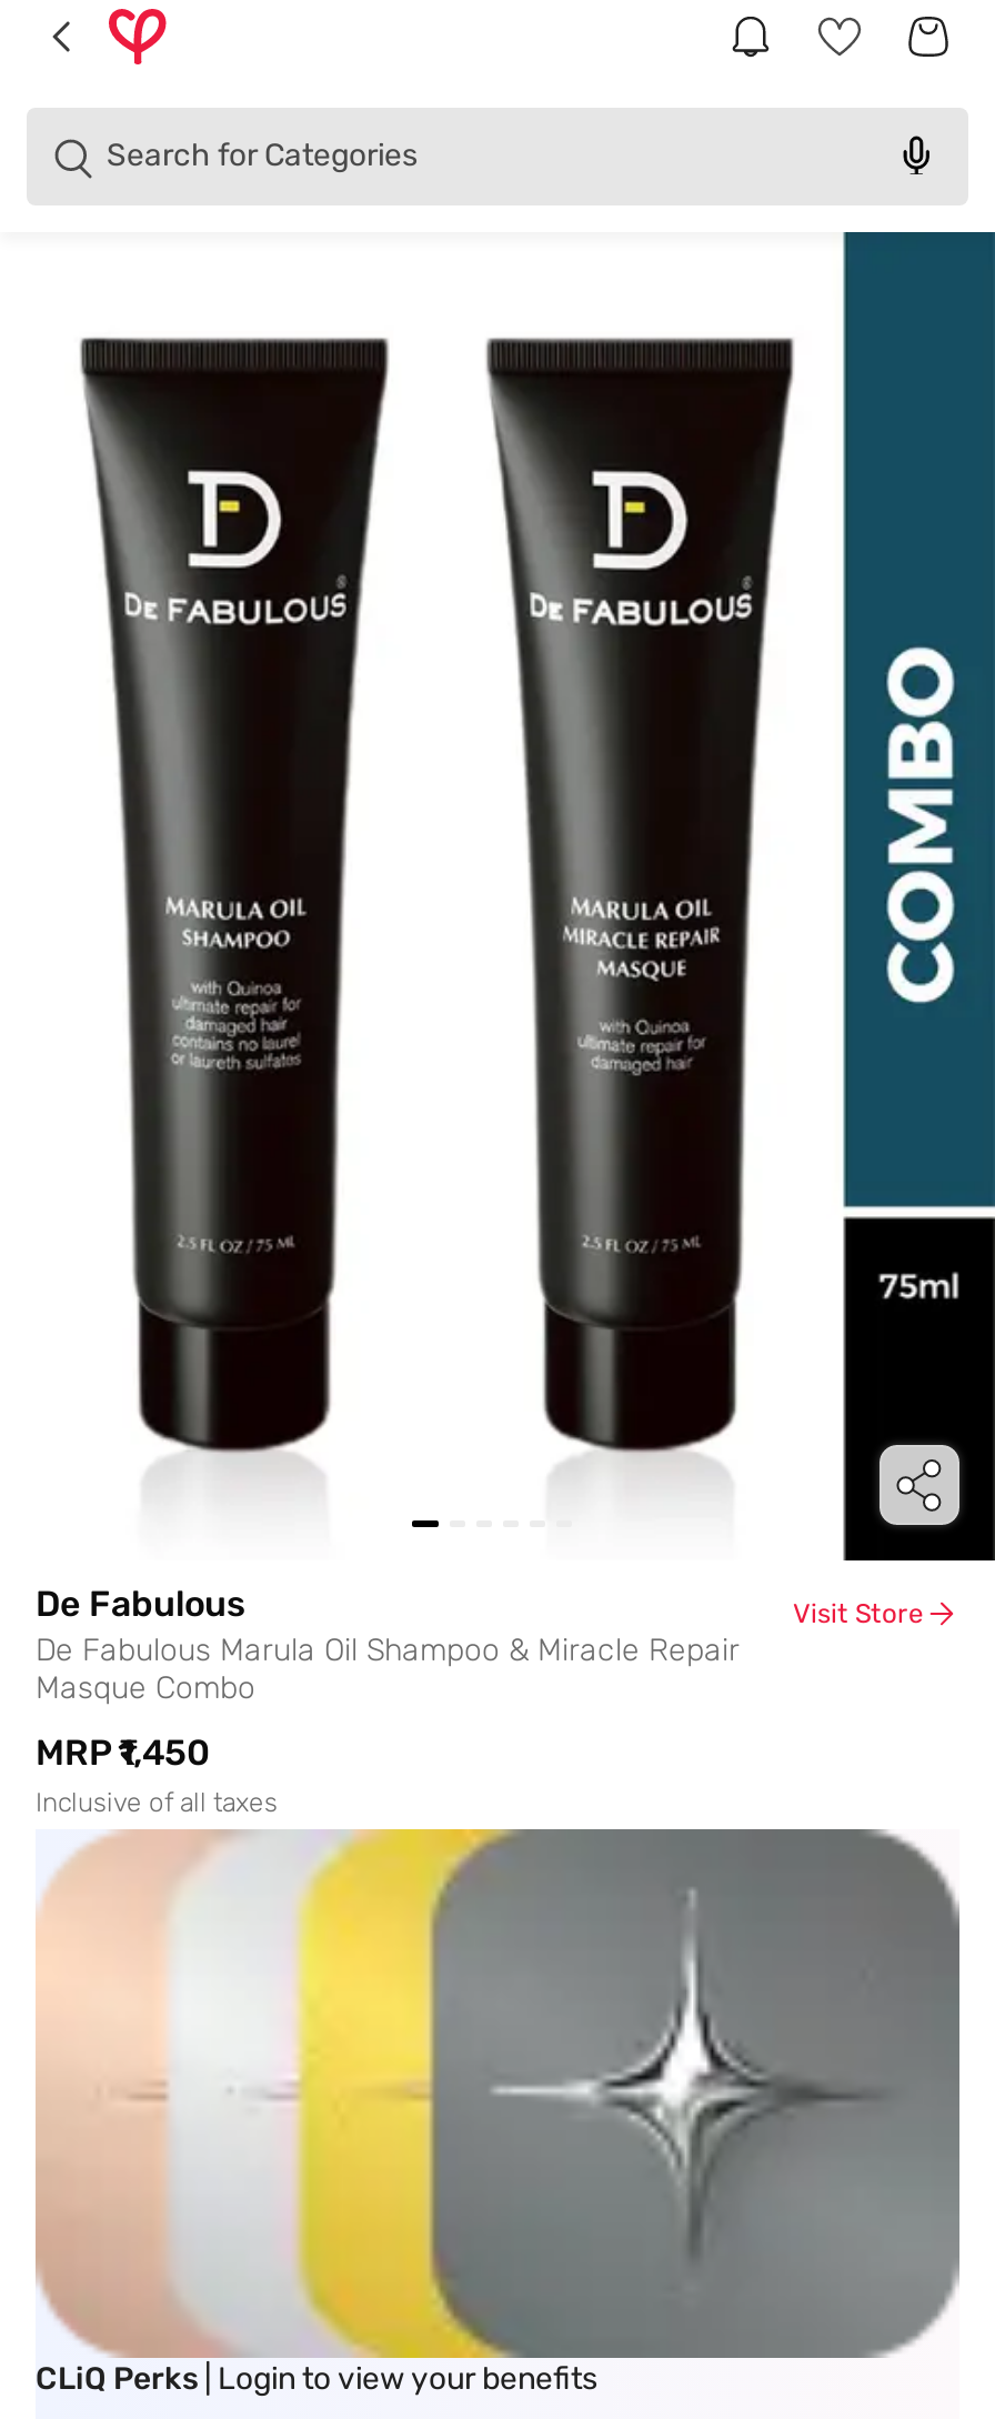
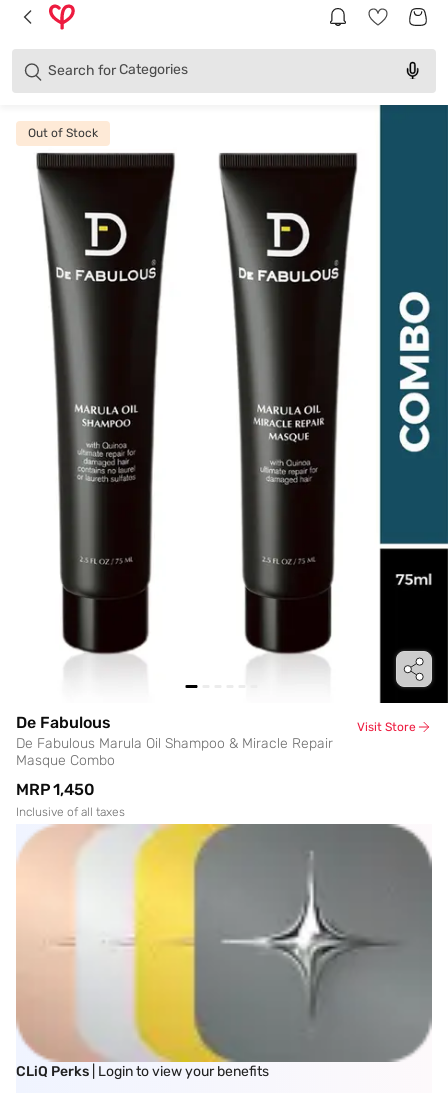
none -> [28,126,98,140] Out of Stock

